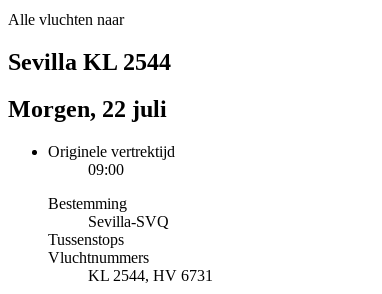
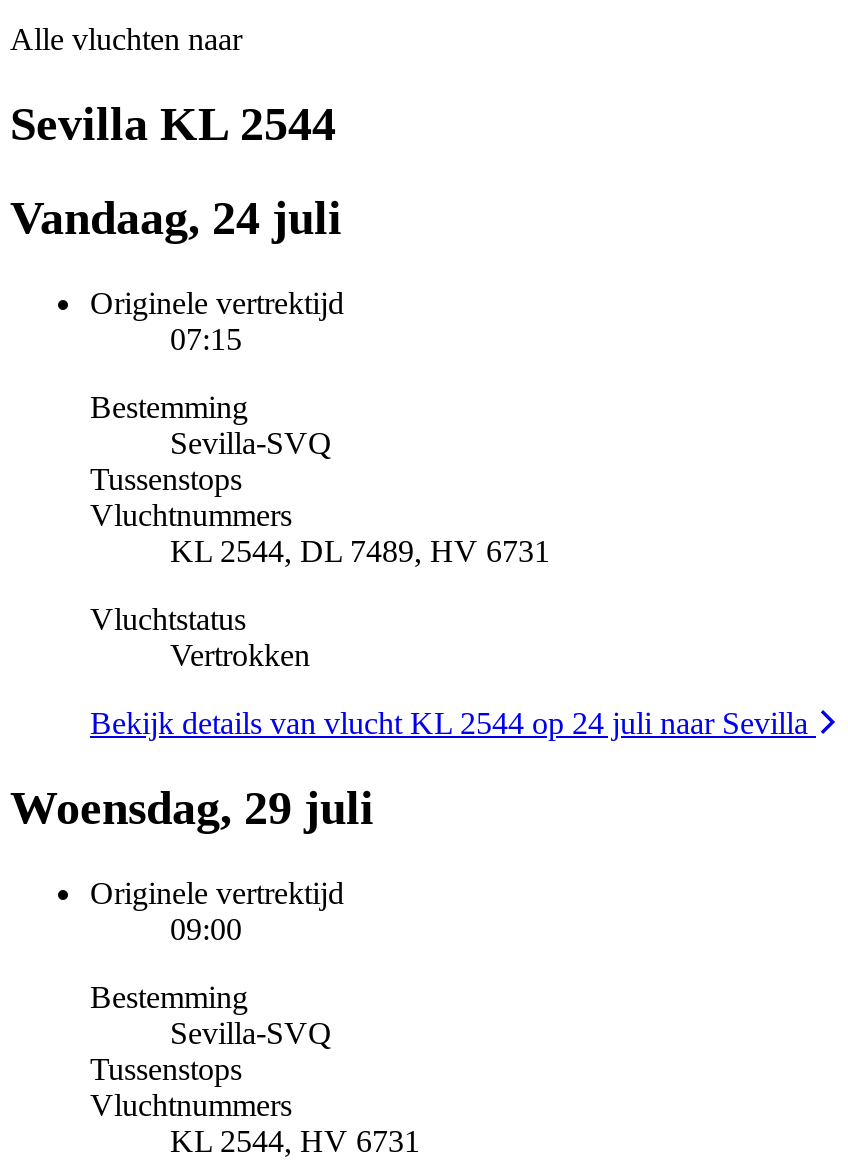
[8,96,167,122] Morgen, 22 juli -> [10,192,816,833] Vandaag, 24 juli | Originele vertrektijd | 07:15 | Bestemming | Sevilla-SVQ | Tussenstops | Vluchtnummers | KL 2544, DL 7489, HV 6731 | Vluchtstatus | Vertrokken | Bekijk details van vlucht KL 2544 op 24 juli naar Sevilla | Woensdag, 29 juli

